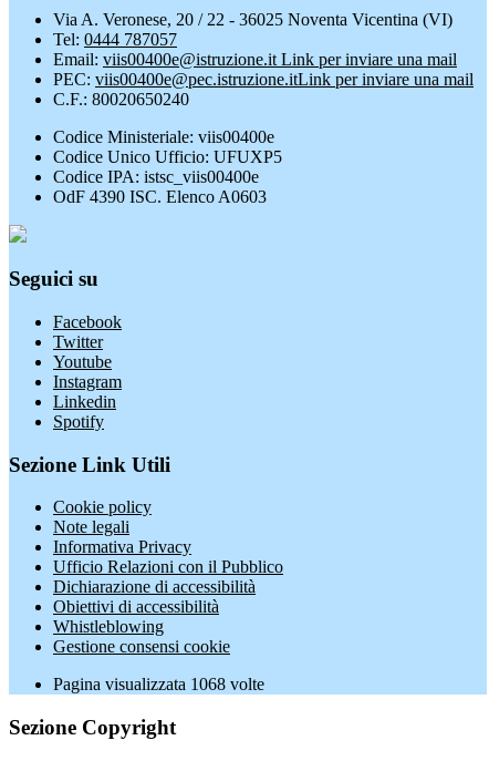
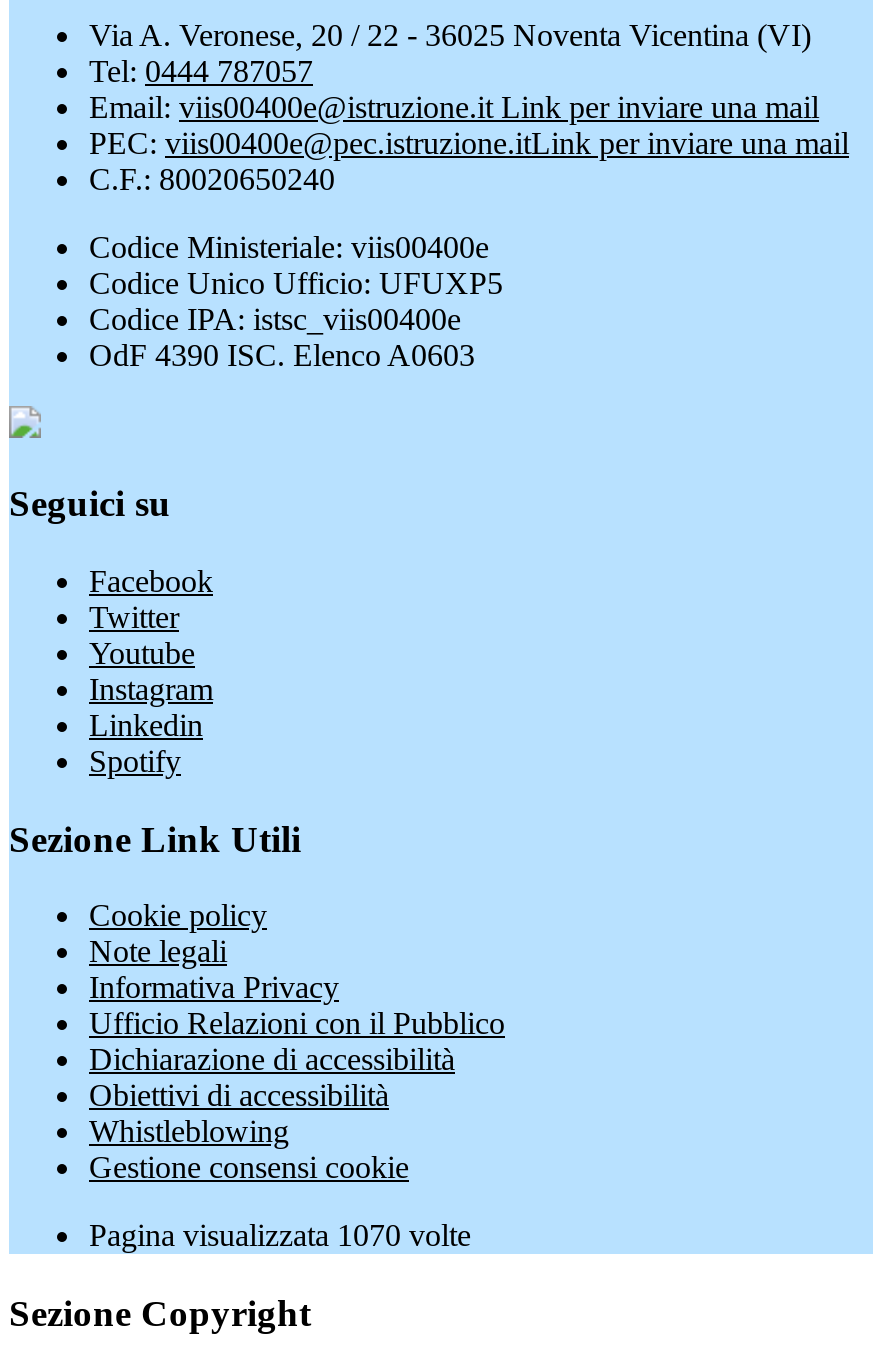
[53,675,264,694] Pagina visualizzata 1068 volte -> [89,1219,471,1253] Pagina visualizzata 1070 volte

